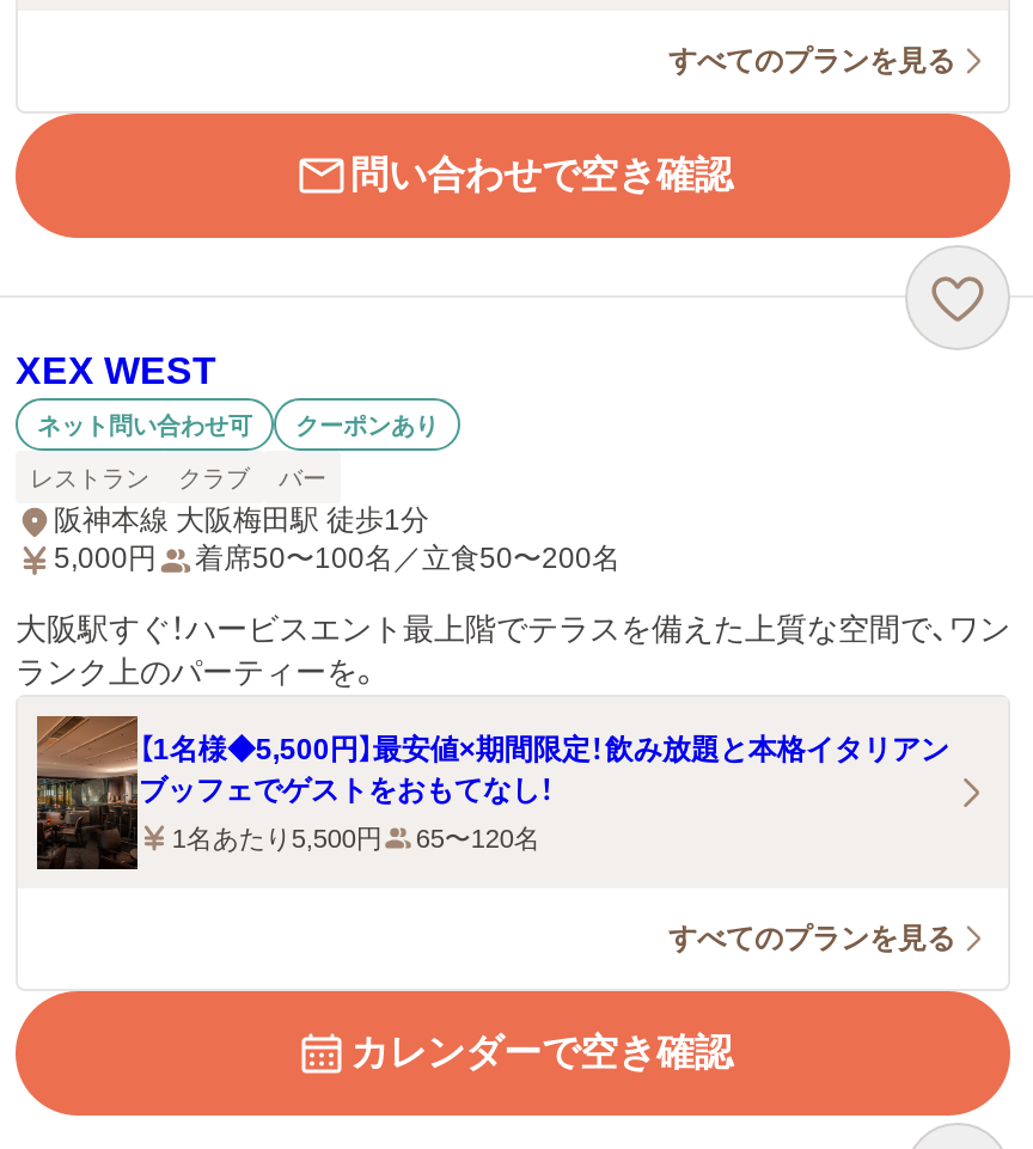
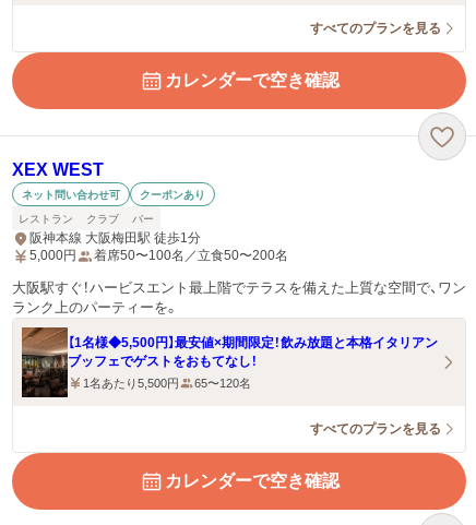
[350,154,733,195] 問い合わせで空き確認 -> [165,71,340,90] カレンダーで空き確認

